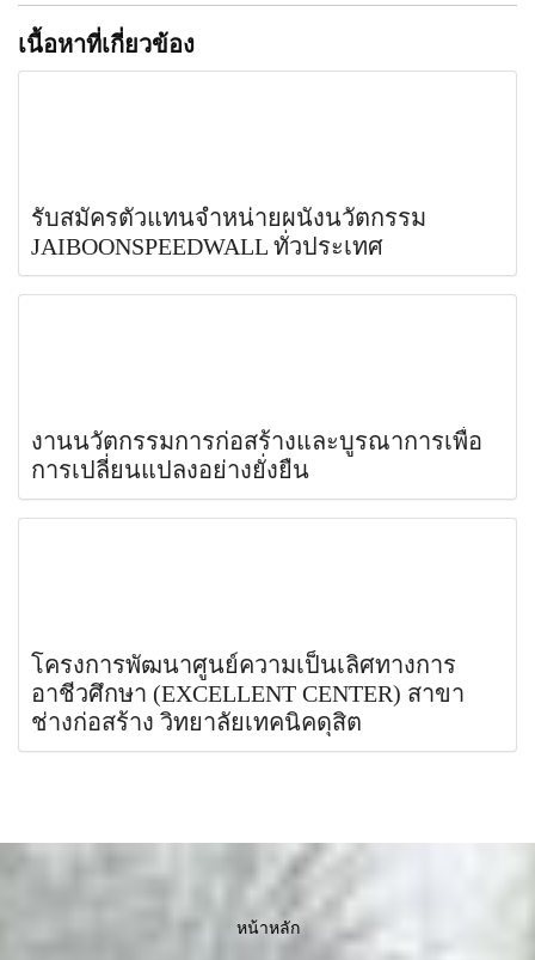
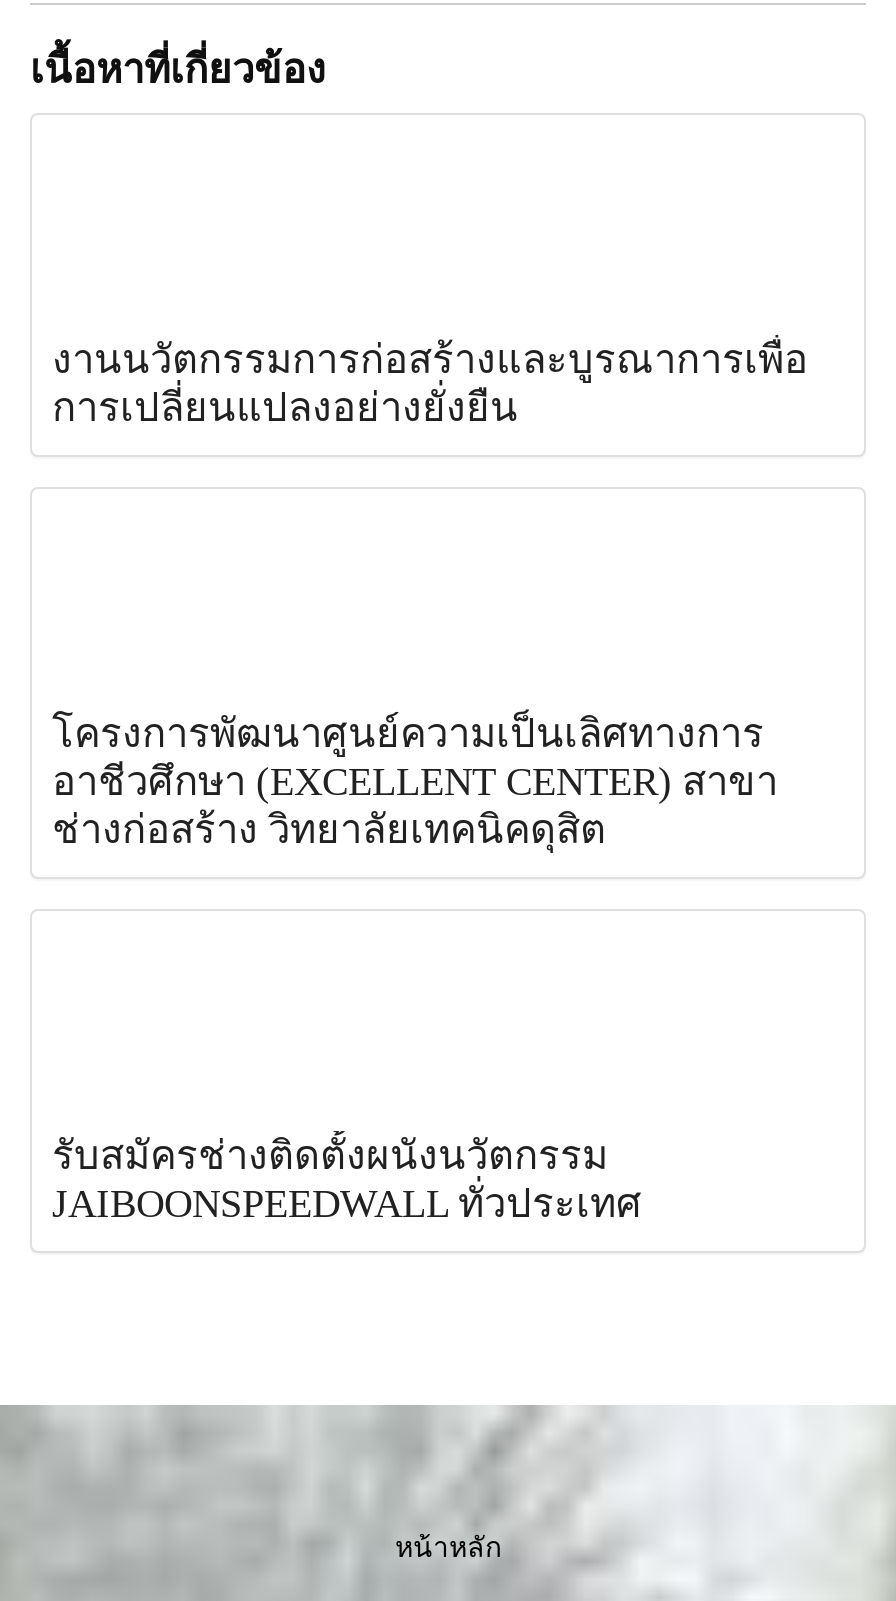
[31,205,426,231] รับสมัครตัวแทนจำหน่ายผนังนวัตกรรม -> none
moved [31,233,383,260] -> [52,1181,642,1225]: JAIBOONSPEEDWALL ทั่วประเทศ
moved [31,428,482,735] -> [52,337,808,851]: งานนวัตกรรมการก่อสร้างและบูรณาการเพื่อ | การเปลี่ยนแปลงอย่างยั่งยืน | โครงการพัฒนาศูนย์ความเป็นเลิศทางการ | อาชีวศึกษา (EXCELLENT CENTER) สาขา | ช่างก่อสร้าง วิทยาลัยเทคนิคดุสิต
none -> [52,1133,608,1177] รับสมัครช่างติดตั้งผนังนวัตกรรม

